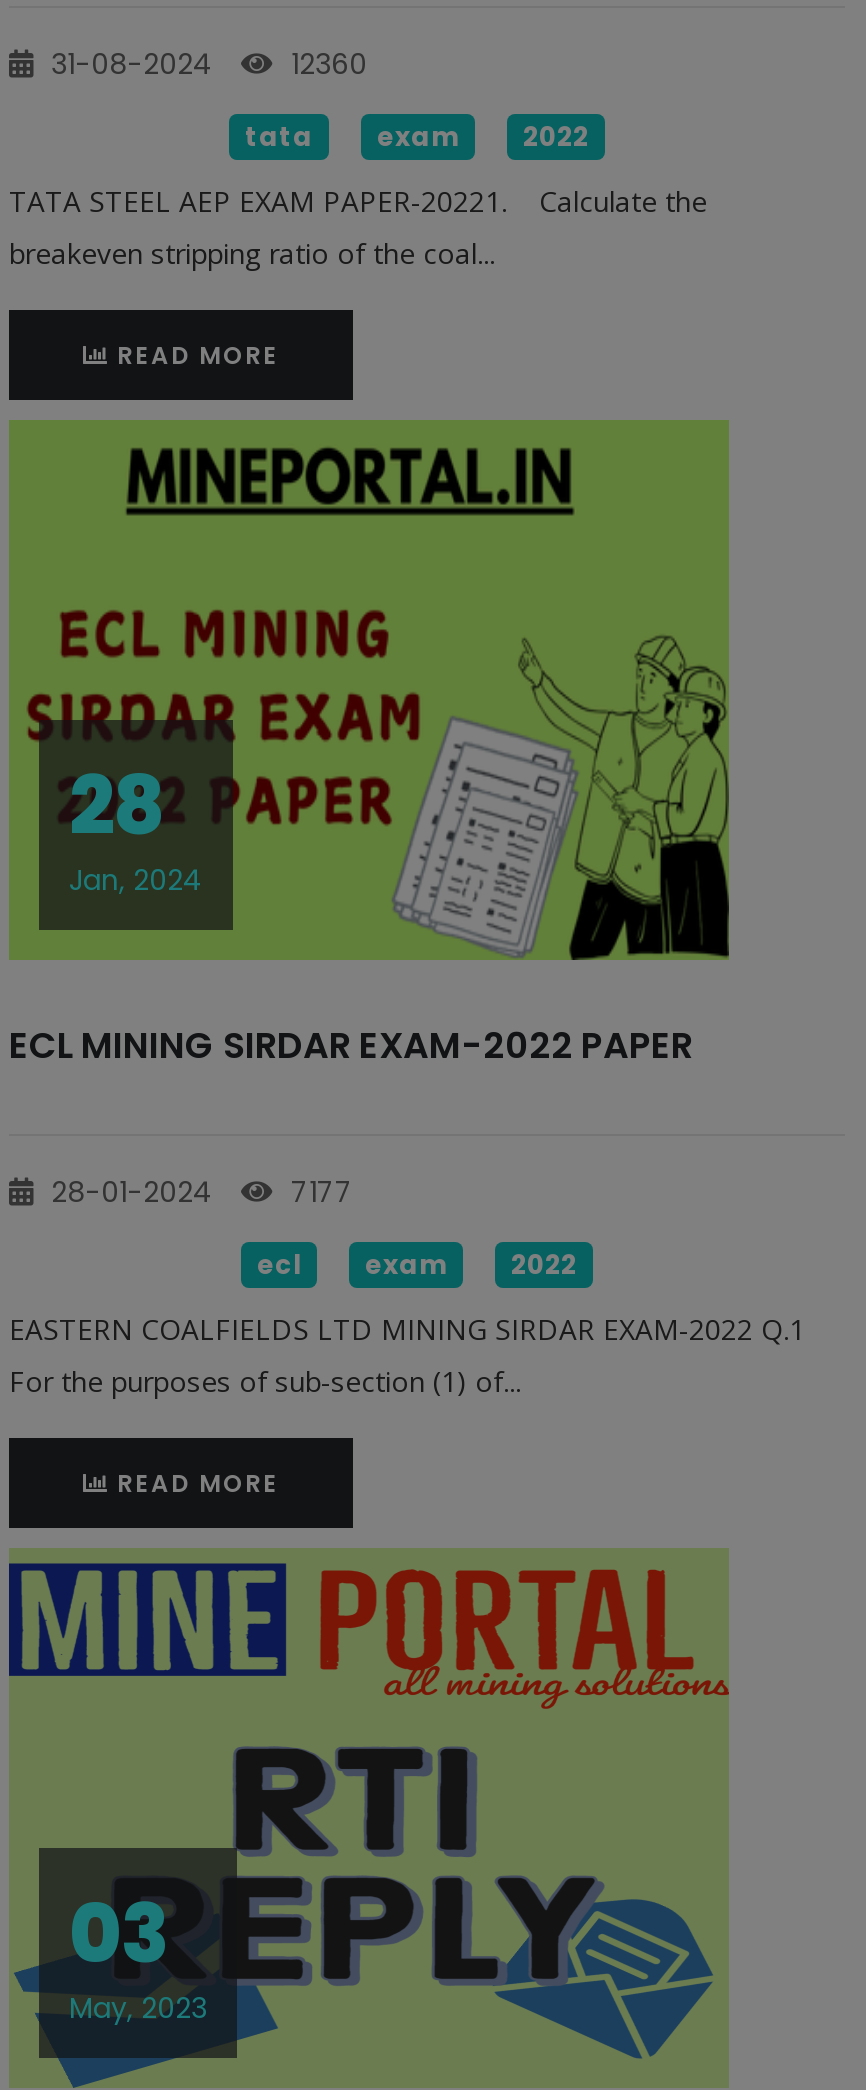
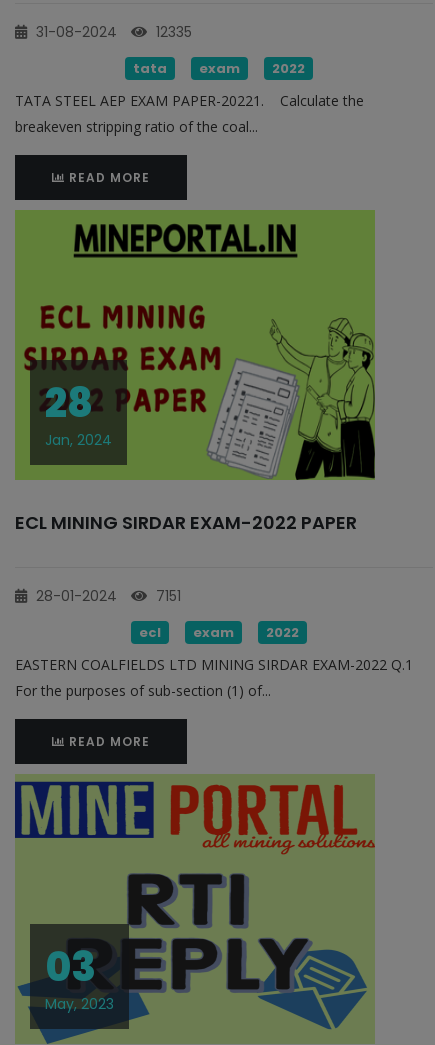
[43,44,367,84] 31-08-2024 12360 -> [32,22,192,42] 31-08-2024 12335
[43,1172,353,1212] 28-01-2024 7177 -> [32,586,181,606] 28-01-2024 7151

